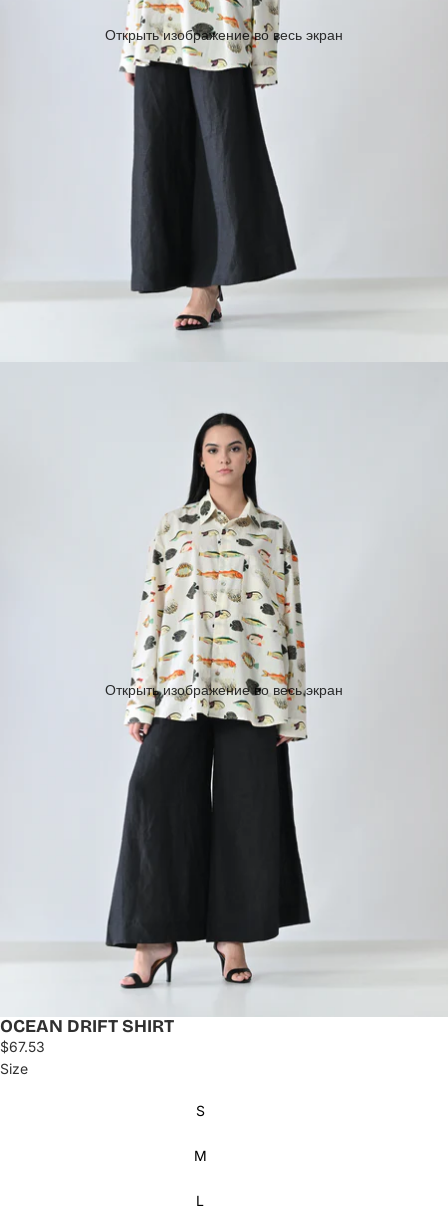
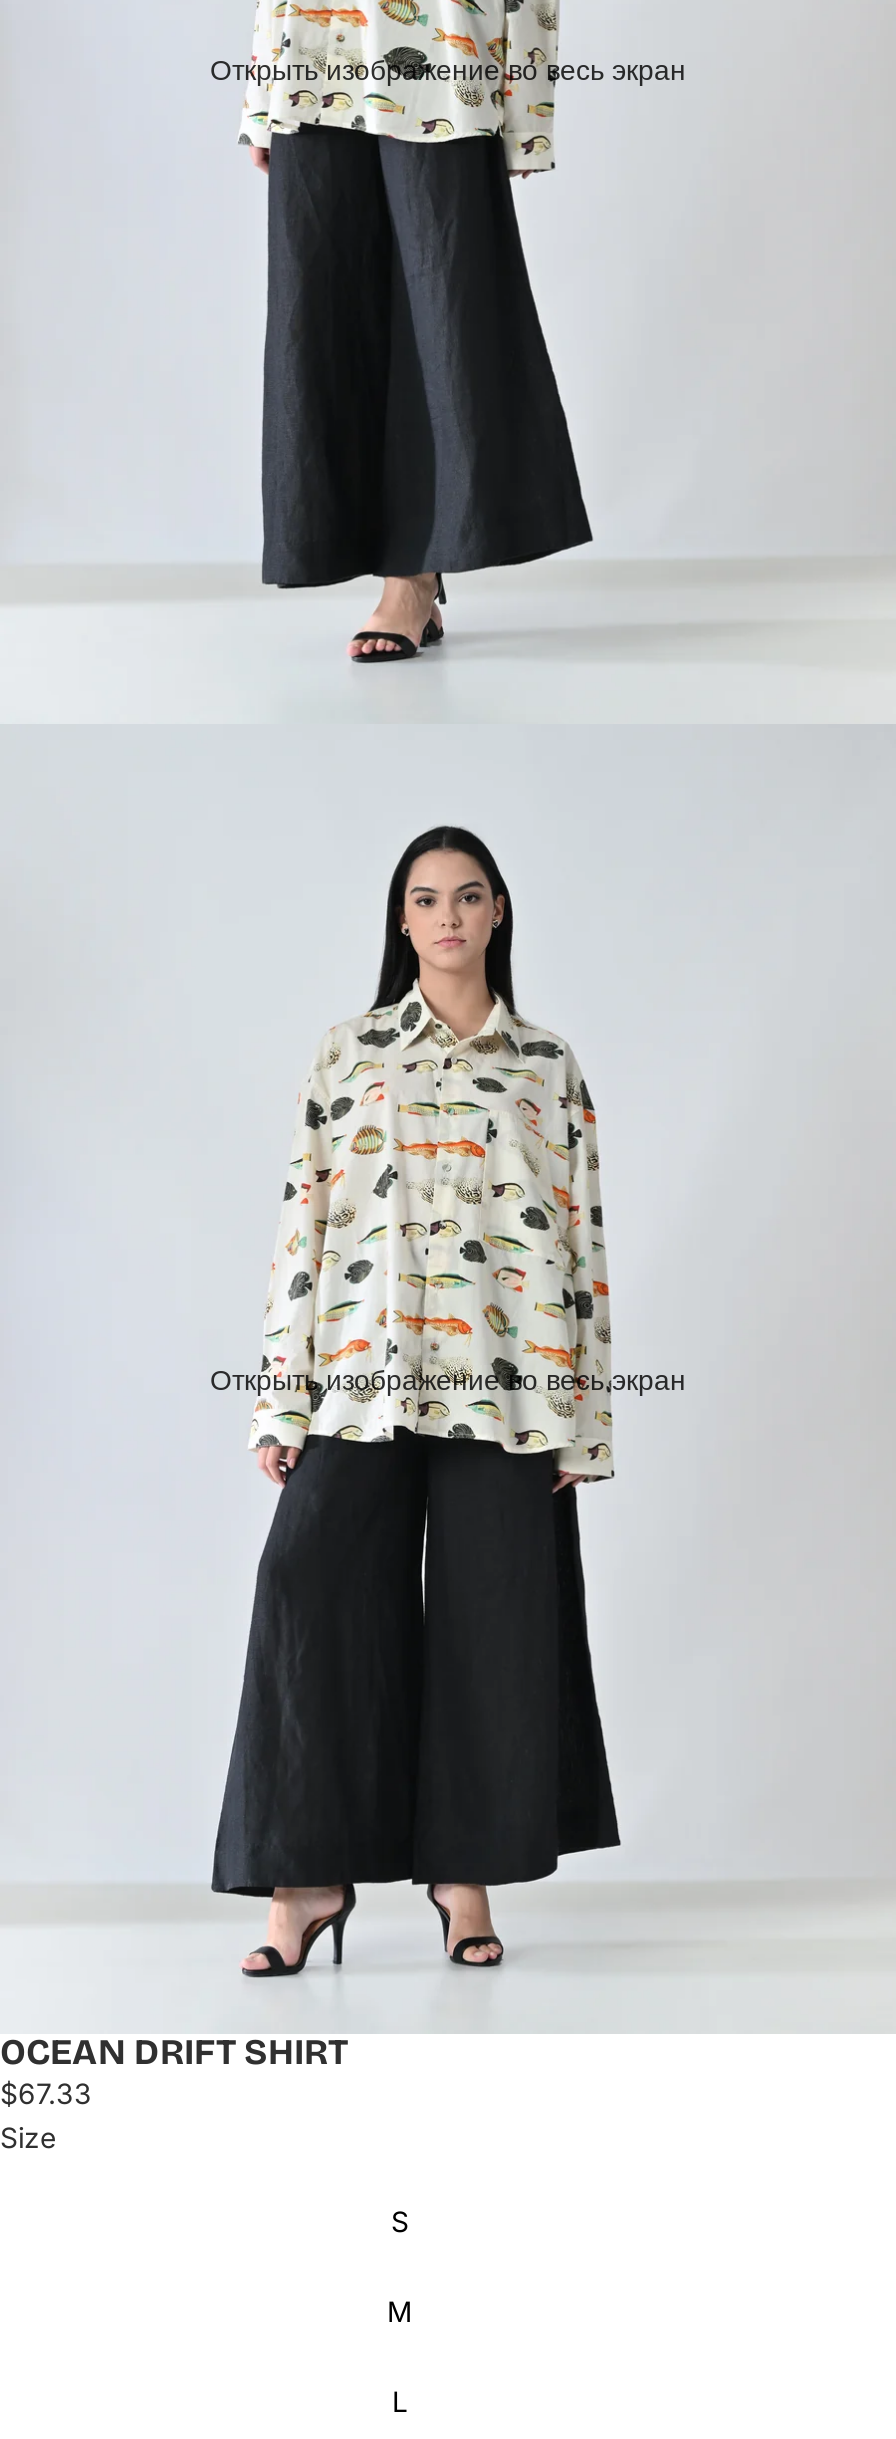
[0,1038,45,1055] $67.53 -> [0,2077,92,2111] $67.33

